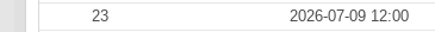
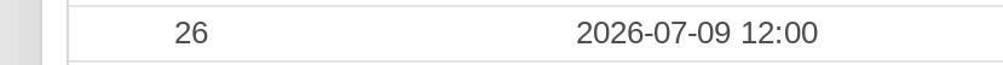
[91,7,108,25] 23 -> [174,14,208,51] 26

